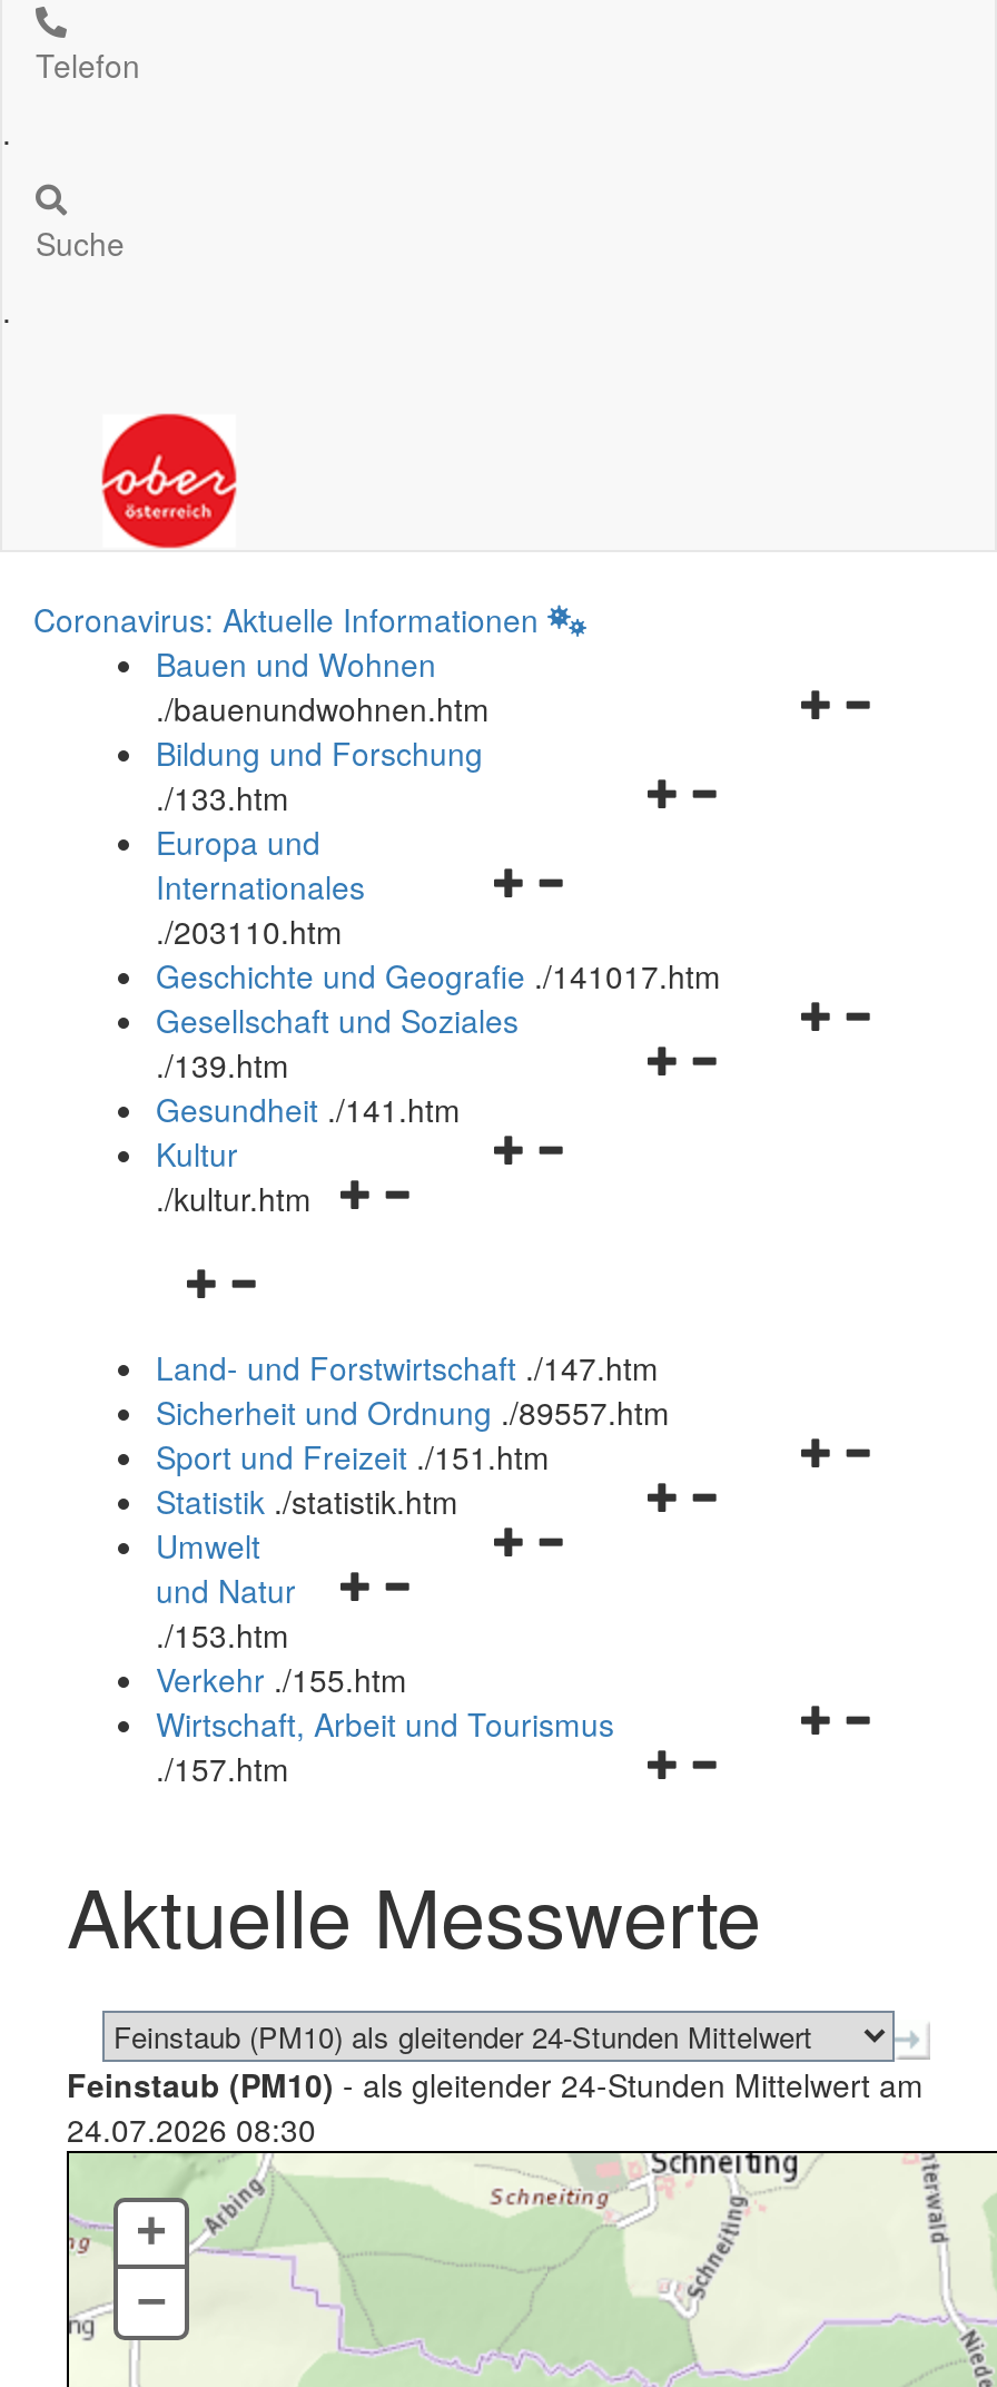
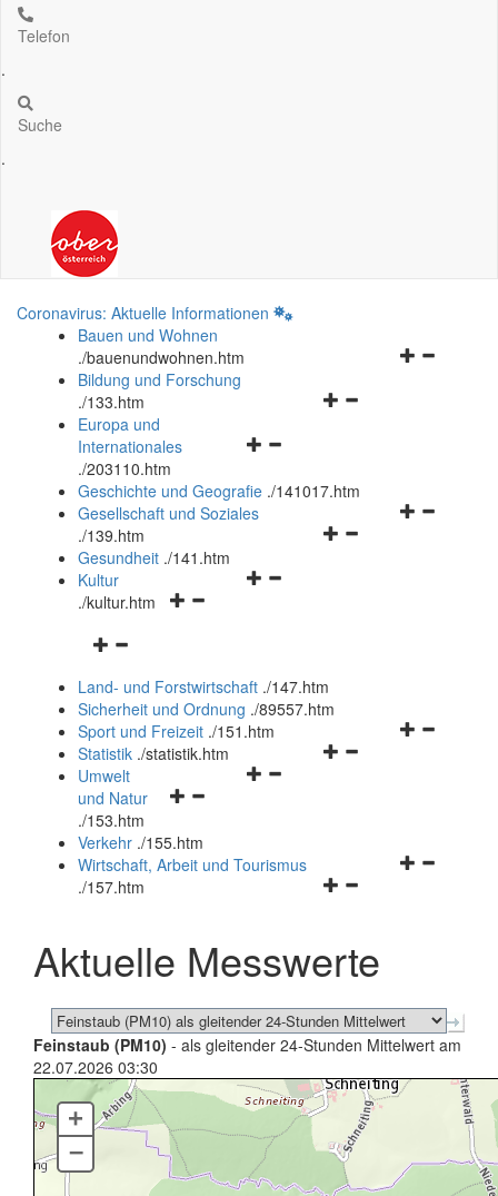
[67,2106,316,2151] 24.07.2026 08:30 -> [33,1056,158,1078] 22.07.2026 03:30

